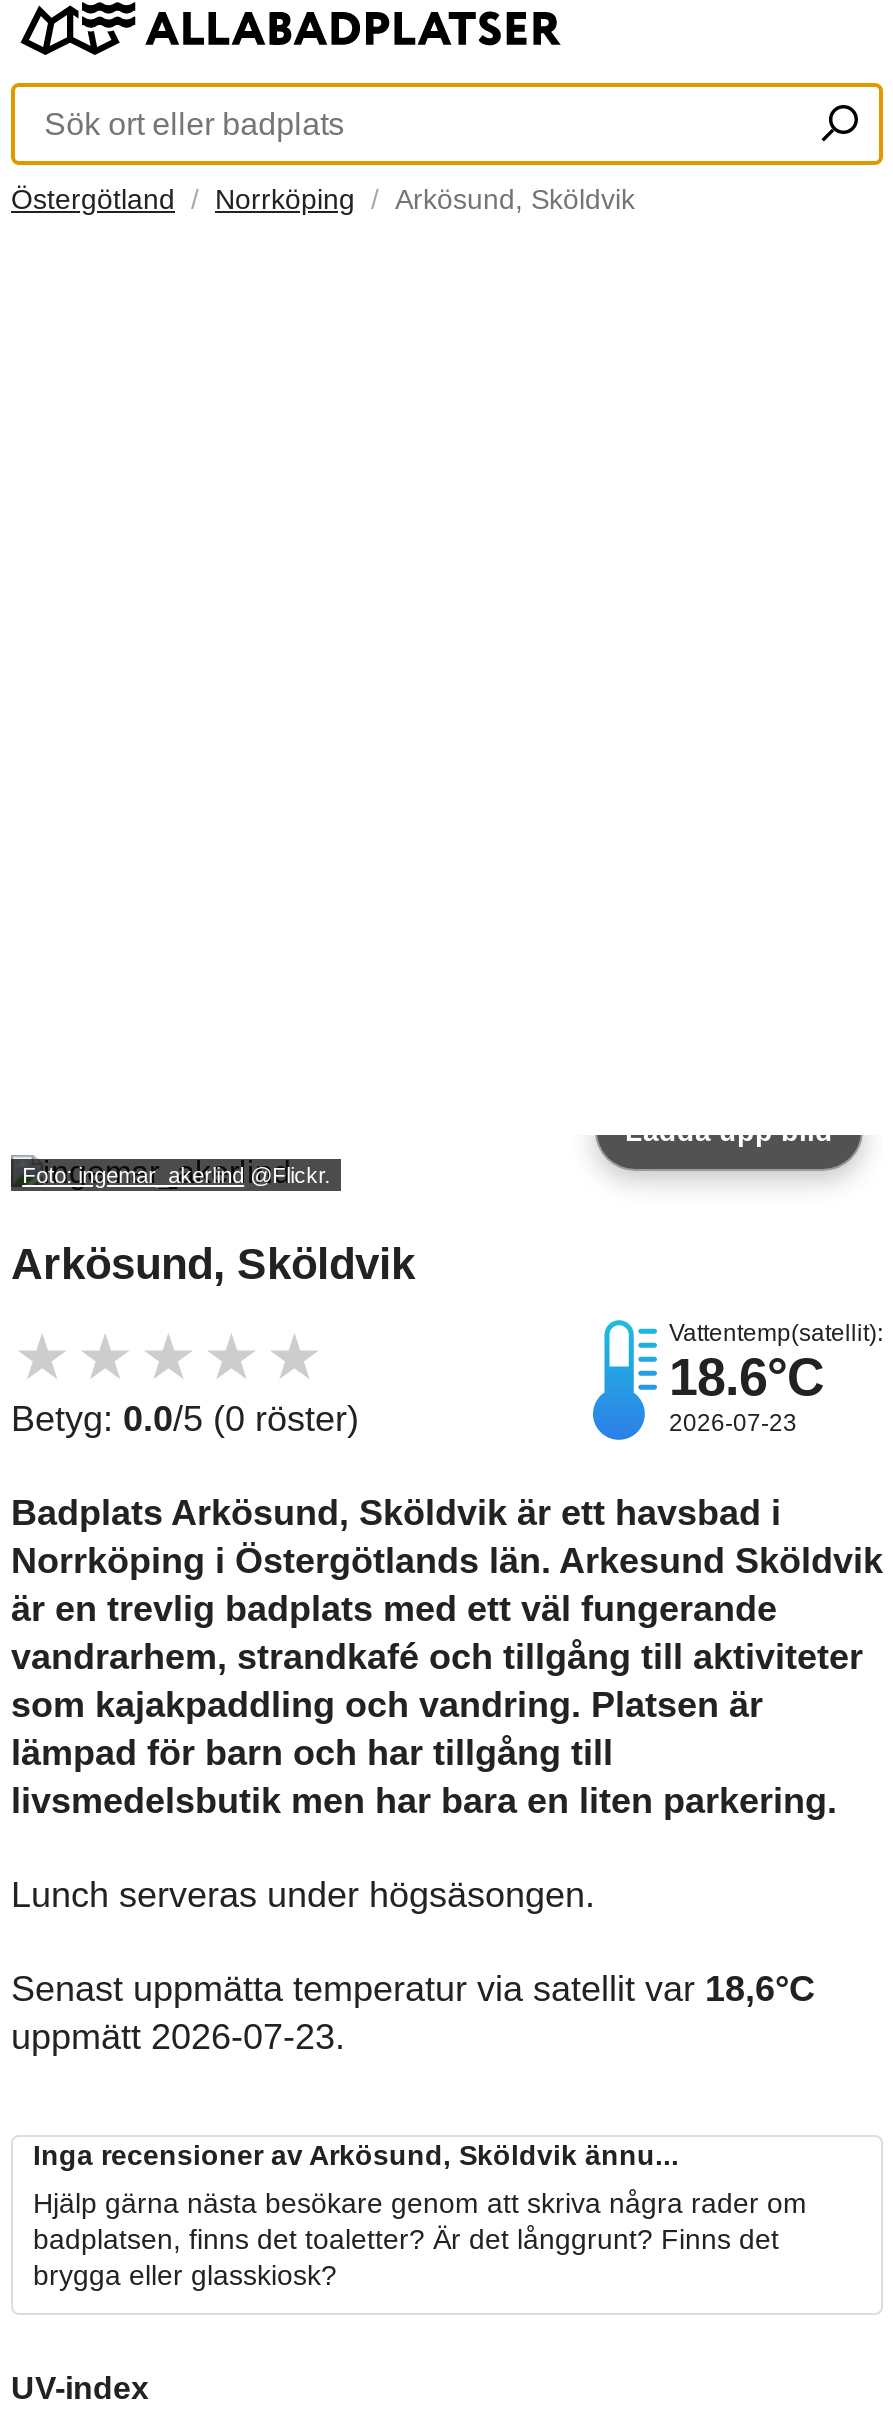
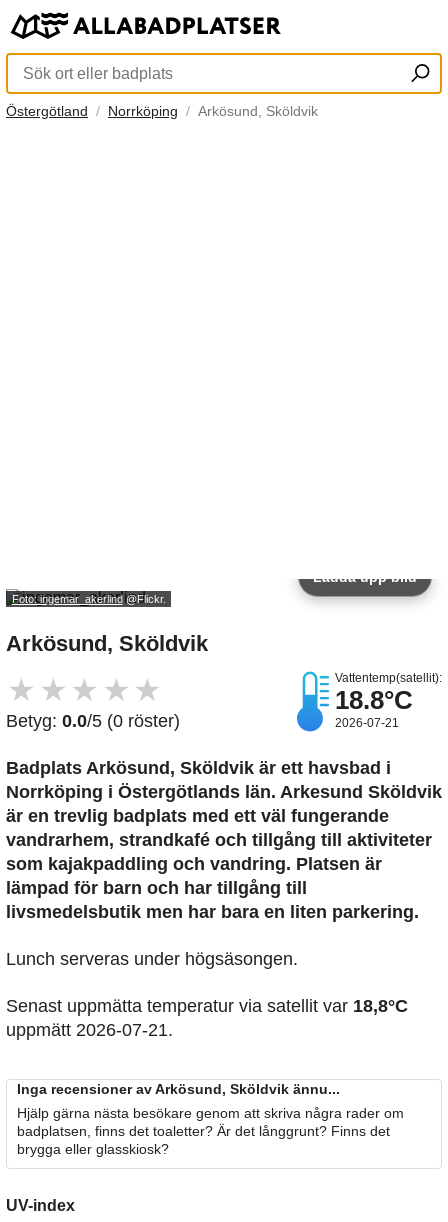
[669,1347,825,1437] 18.6°C | 2026-07-23 -> [335,685,413,730] 18.8°C | 2026-07-21
[11,1969,815,2009] Senast uppmätta temperatur via satellit var 18,6°C -> [6,996,408,1016] Senast uppmätta temperatur via satellit var 18,8°C
[11,2017,345,2057] uppmätt 2026-07-23. -> [6,1020,173,1040] uppmätt 2026-07-21.

